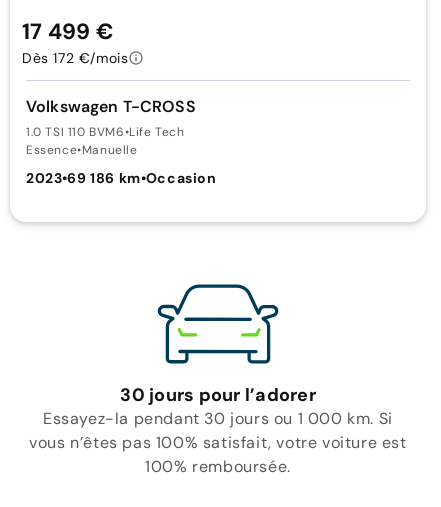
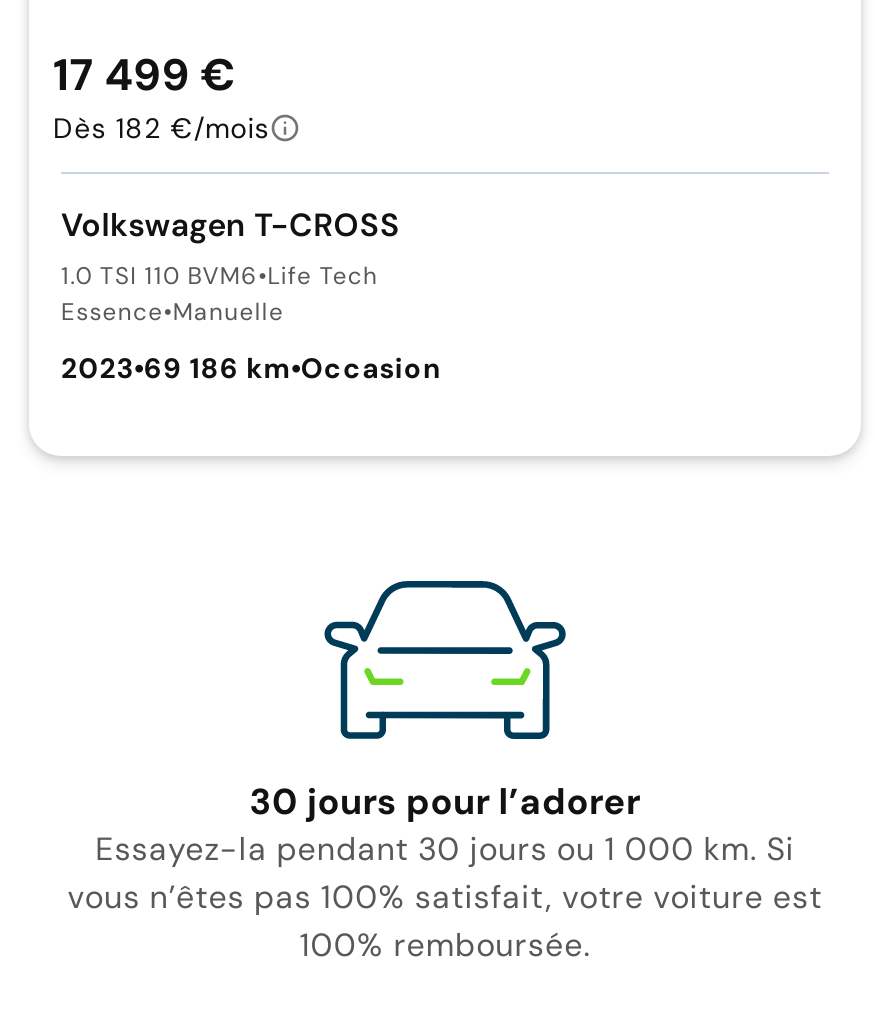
[22,49,128,67] Dès 172 €/mois -> [53,110,270,146] Dès 182 €/mois

